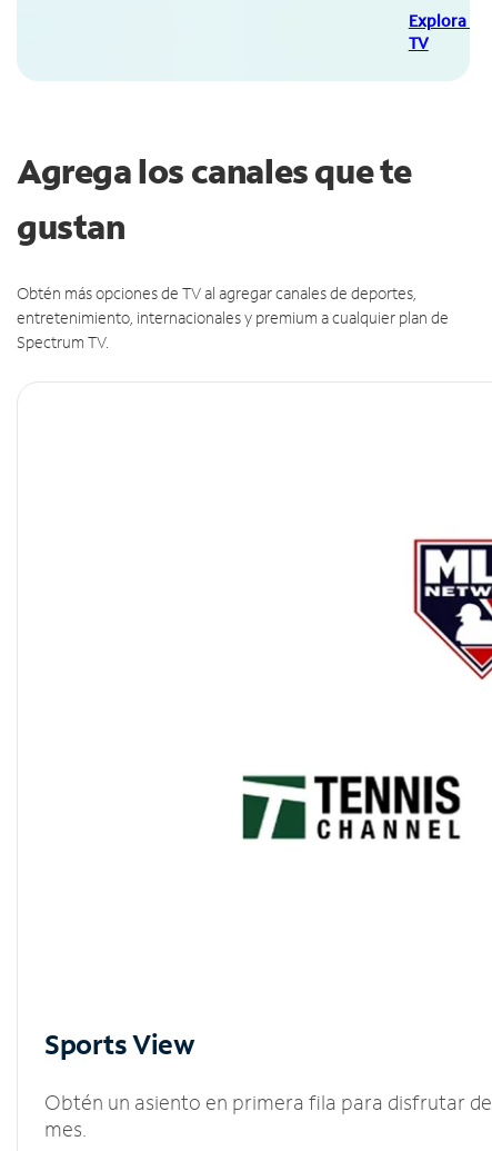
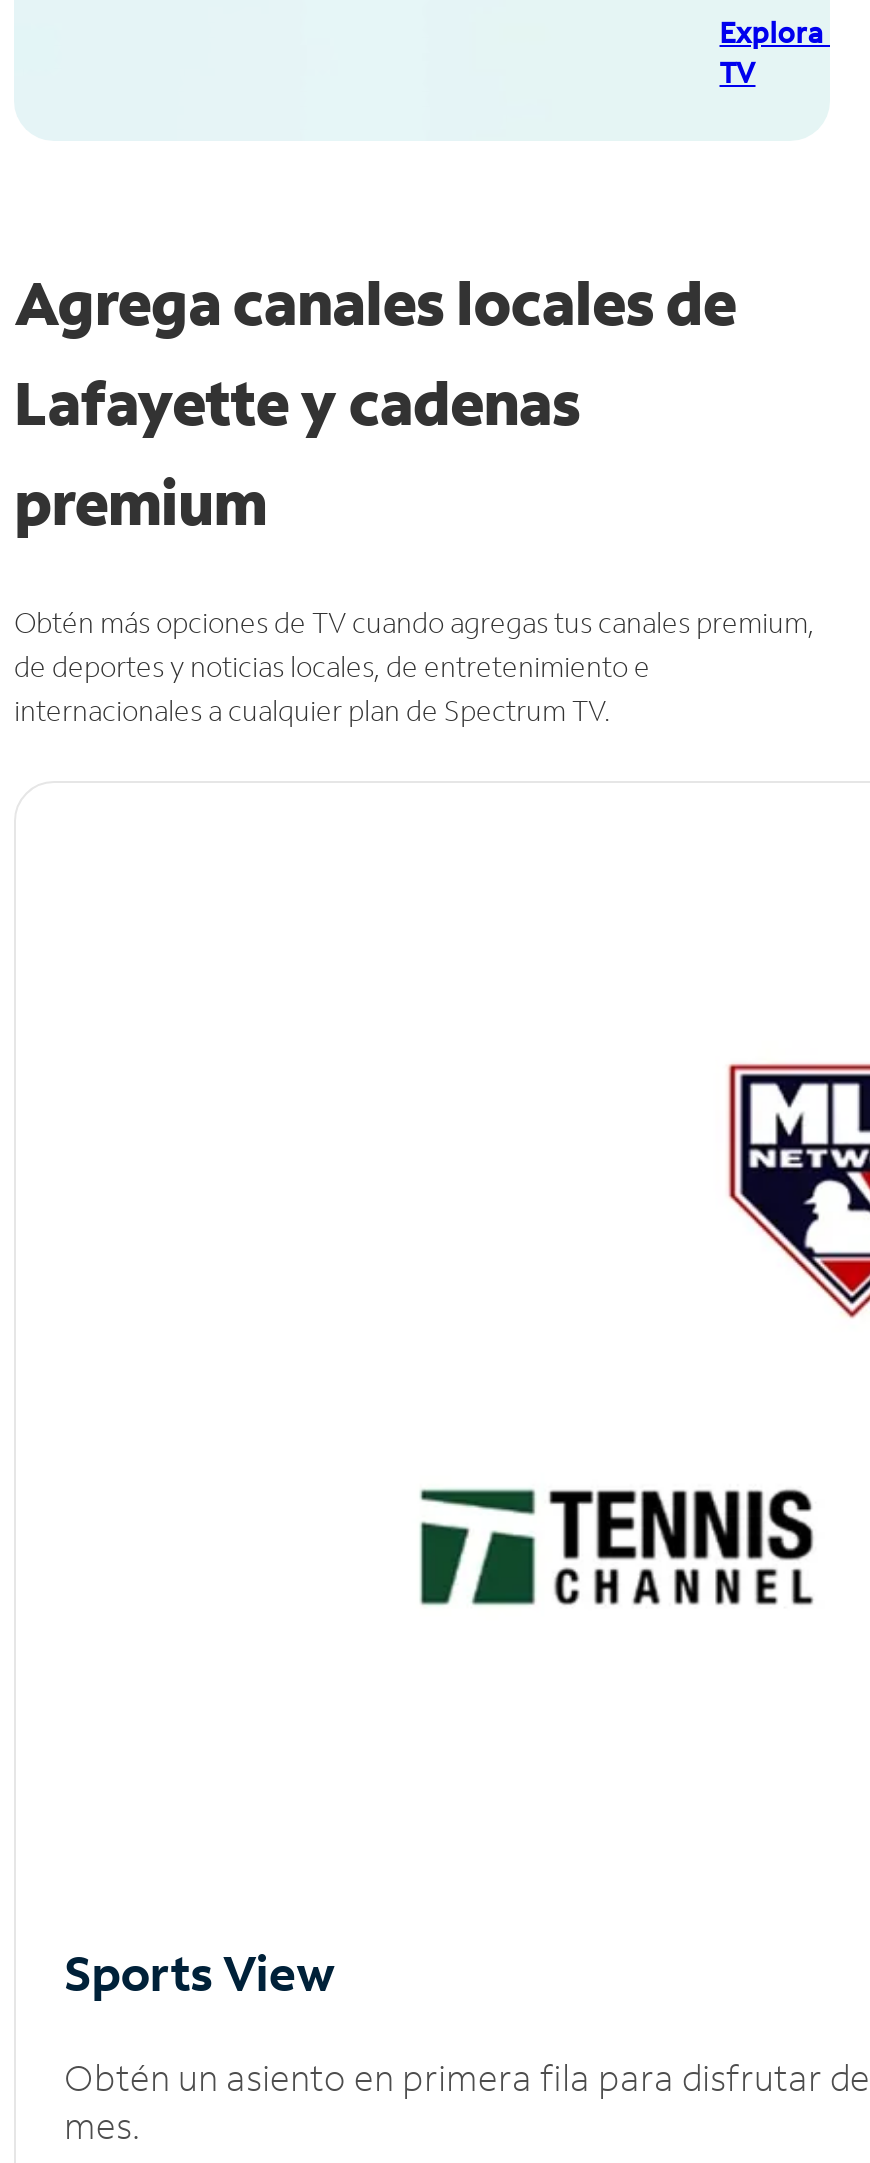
[17,149,412,248] Agrega los canales que te | gustan -> [14,263,736,541] Agrega canales locales de | Lafayette y cadenas | premium
[17,282,449,352] Obtén más opciones de TV al agregar canales de deportes, | entretenimiento, internacionales y premium a cualquier plan de | Spectrum TV. -> [14,603,814,729] Obtén más opciones de TV cuando agregas tus canales premium, | de deportes y noticias locales, de entretenimiento e | internacionales a cualquier plan de Spectrum TV.

